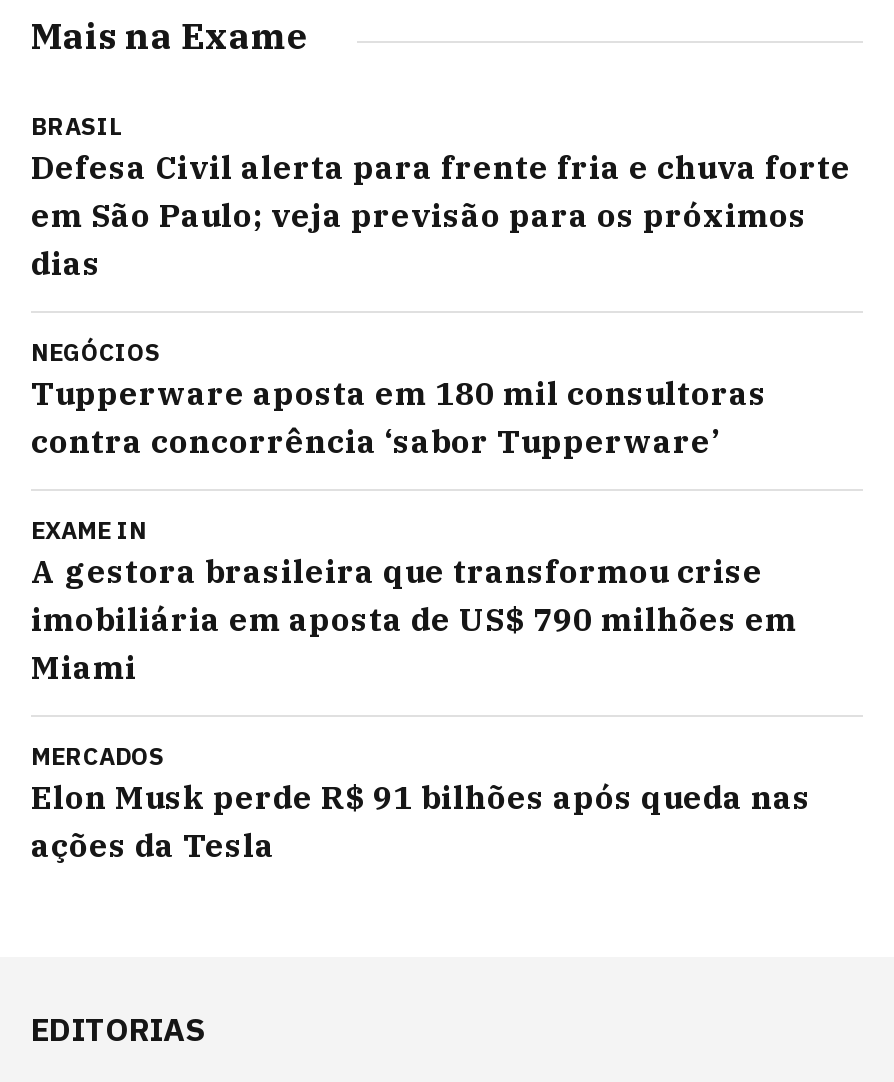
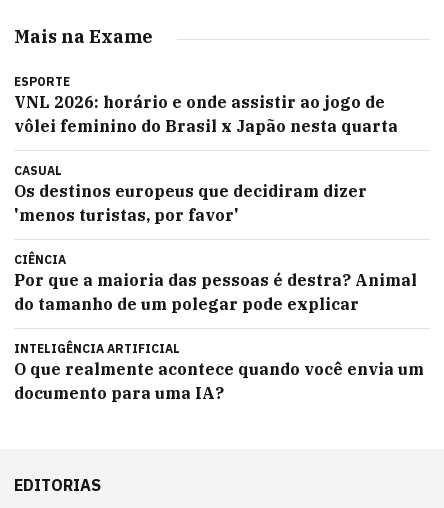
[31,111,851,283] BRASIL | Defesa Civil alerta para frente fria e chuva forte | em São Paulo; veja previsão para os próximos | dias -> [14,74,398,136] ESPORTE | VNL 2026: horário e onde assistir ao jogo de | vôlei feminino do Brasil x Japão nesta quarta
[31,337,767,461] NEGÓCIOS | Tupperware aposta em 180 mil consultoras | contra concorrência ‘sabor Tupperware’ -> [14,163,367,225] CASUAL | Os destinos europeus que decidiram dizer | 'menos turistas, por favor'
[31,515,797,687] EXAME IN | A gestora brasileira que transformou crise | imobiliária em aposta de US$ 790 milhões em | Miami -> [14,252,417,314] CIÊNCIA | Por que a maioria das pessoas é destra? Animal | do tamanho de um polegar pode explicar
[31,741,811,865] MERCADOS | Elon Musk perde R$ 91 bilhões após queda nas | ações da Tesla -> [14,341,424,403] INTELIGÊNCIA ARTIFICIAL | O que realmente acontece quando você envia um | documento para uma IA?

